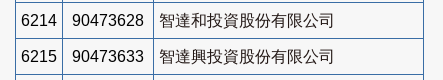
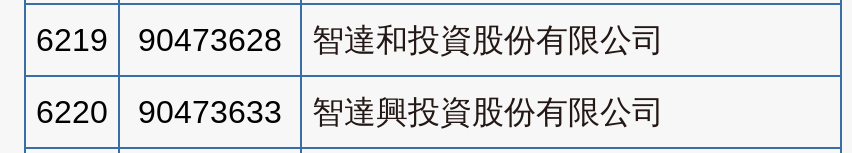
[21,12,335,29] 6214 90473628 智達和投資股份有限公司 -> [36,23,664,57] 6219 90473628 智達和投資股份有限公司
[21,48,335,65] 6215 90473633 智達興投資股份有限公司 -> [36,95,664,129] 6220 90473633 智達興投資股份有限公司

